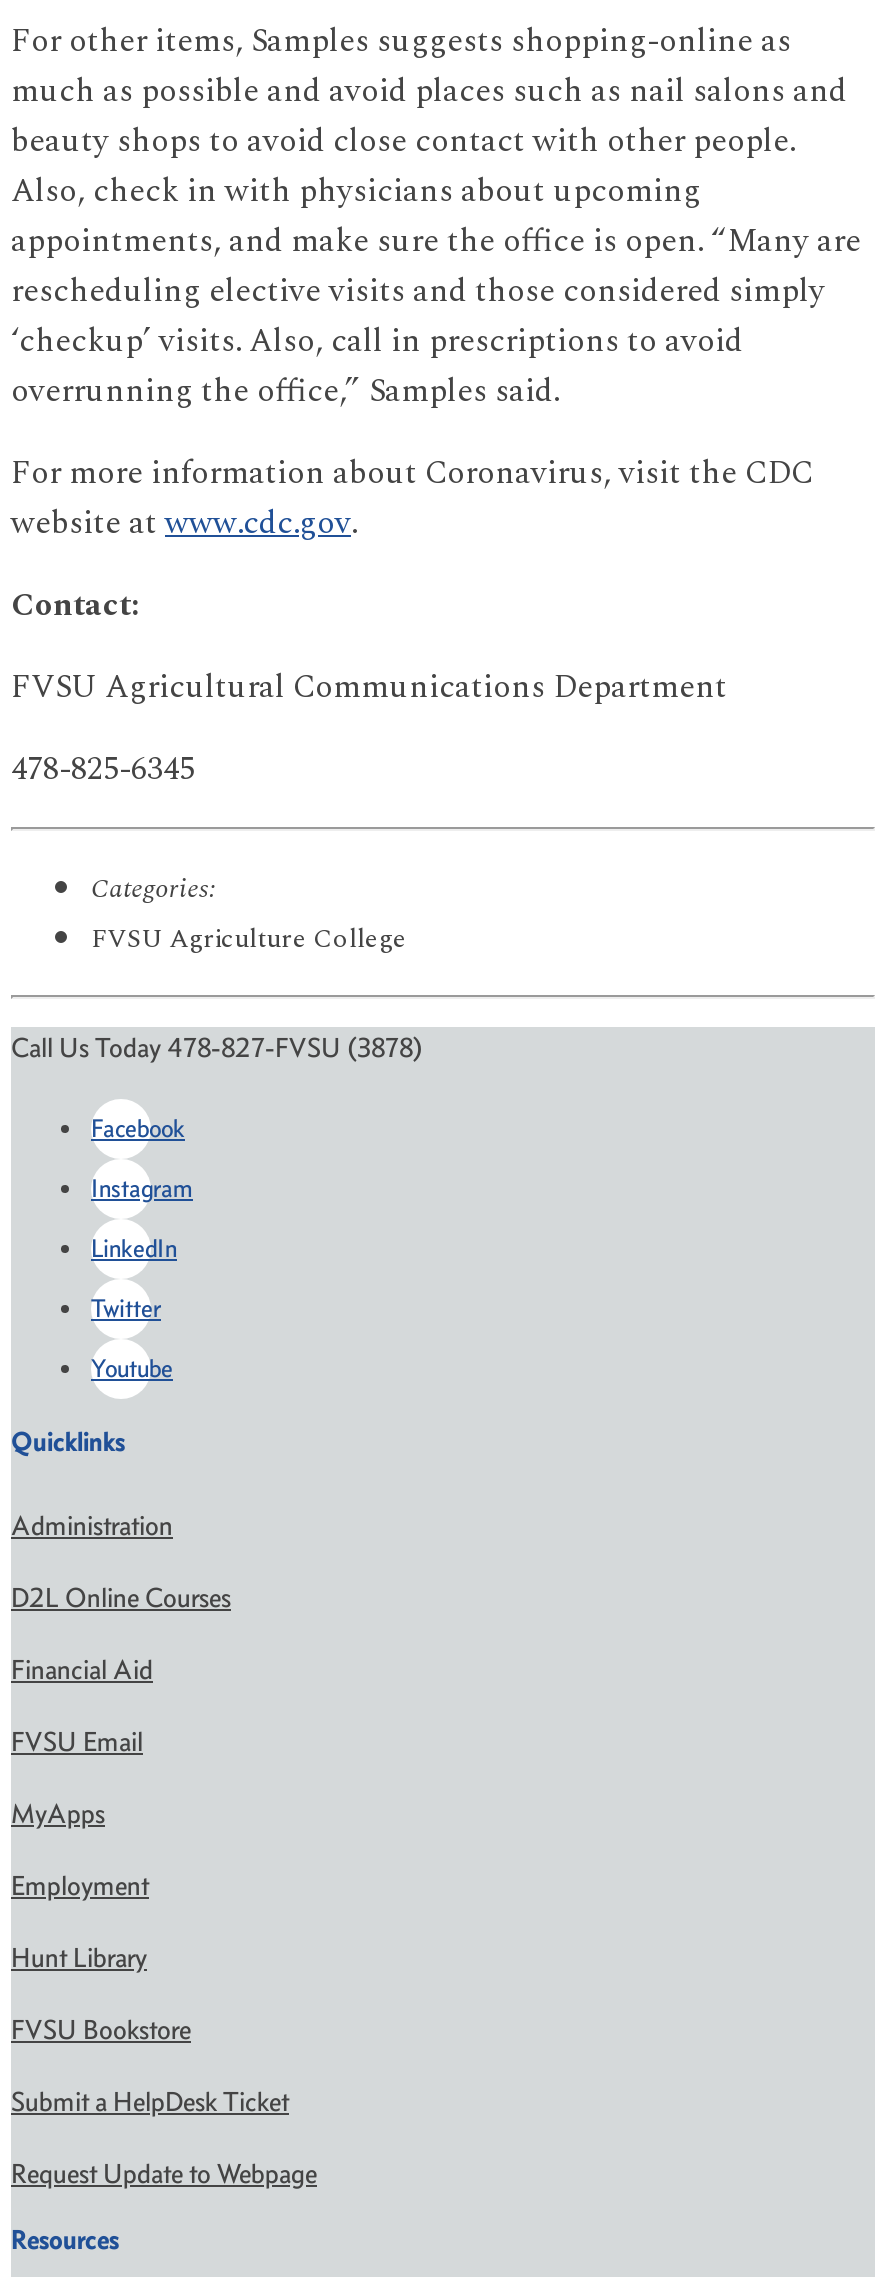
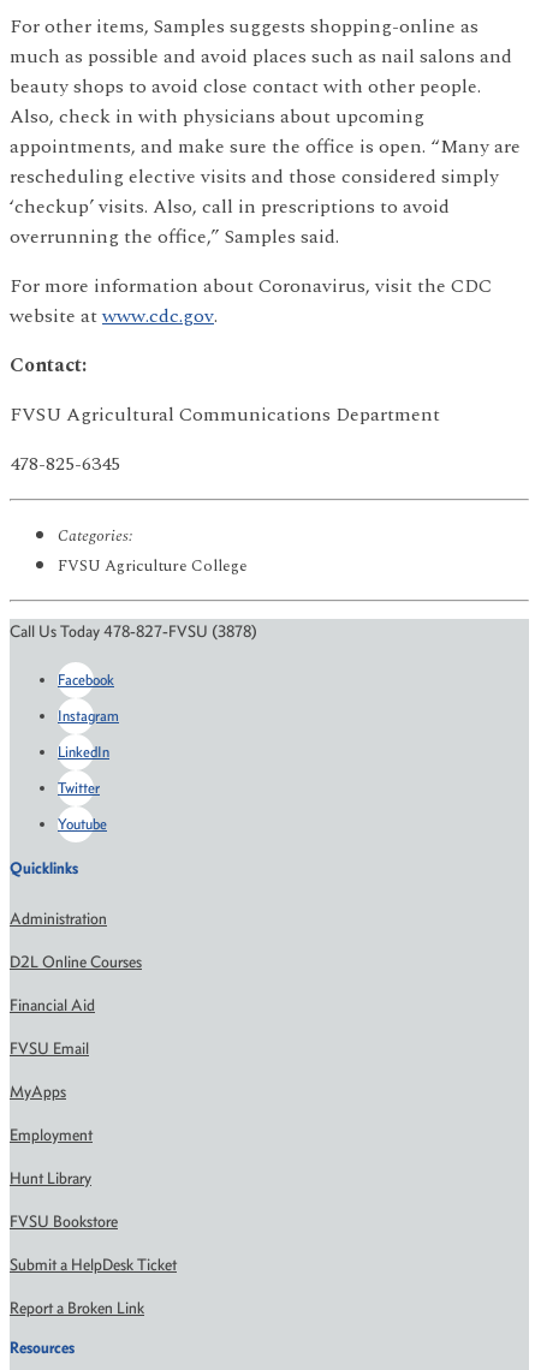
[11,2157,317,2191] Request Update to Webpage -> [10,1298,144,1318] Report a Broken Link

